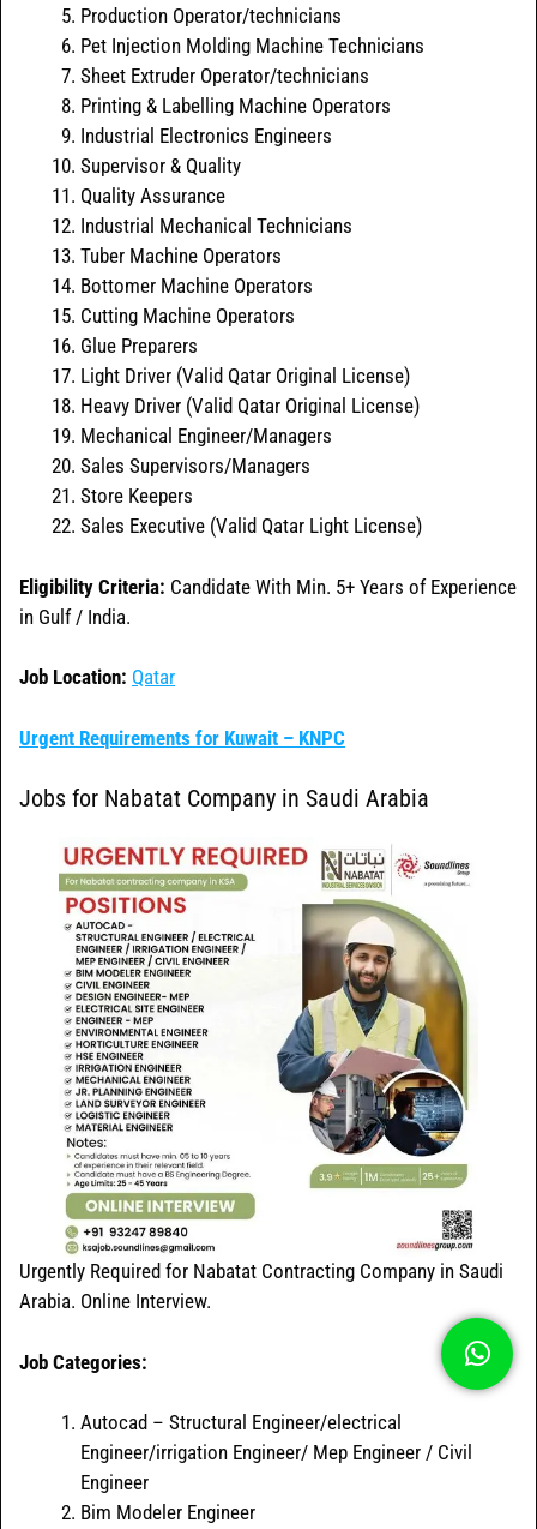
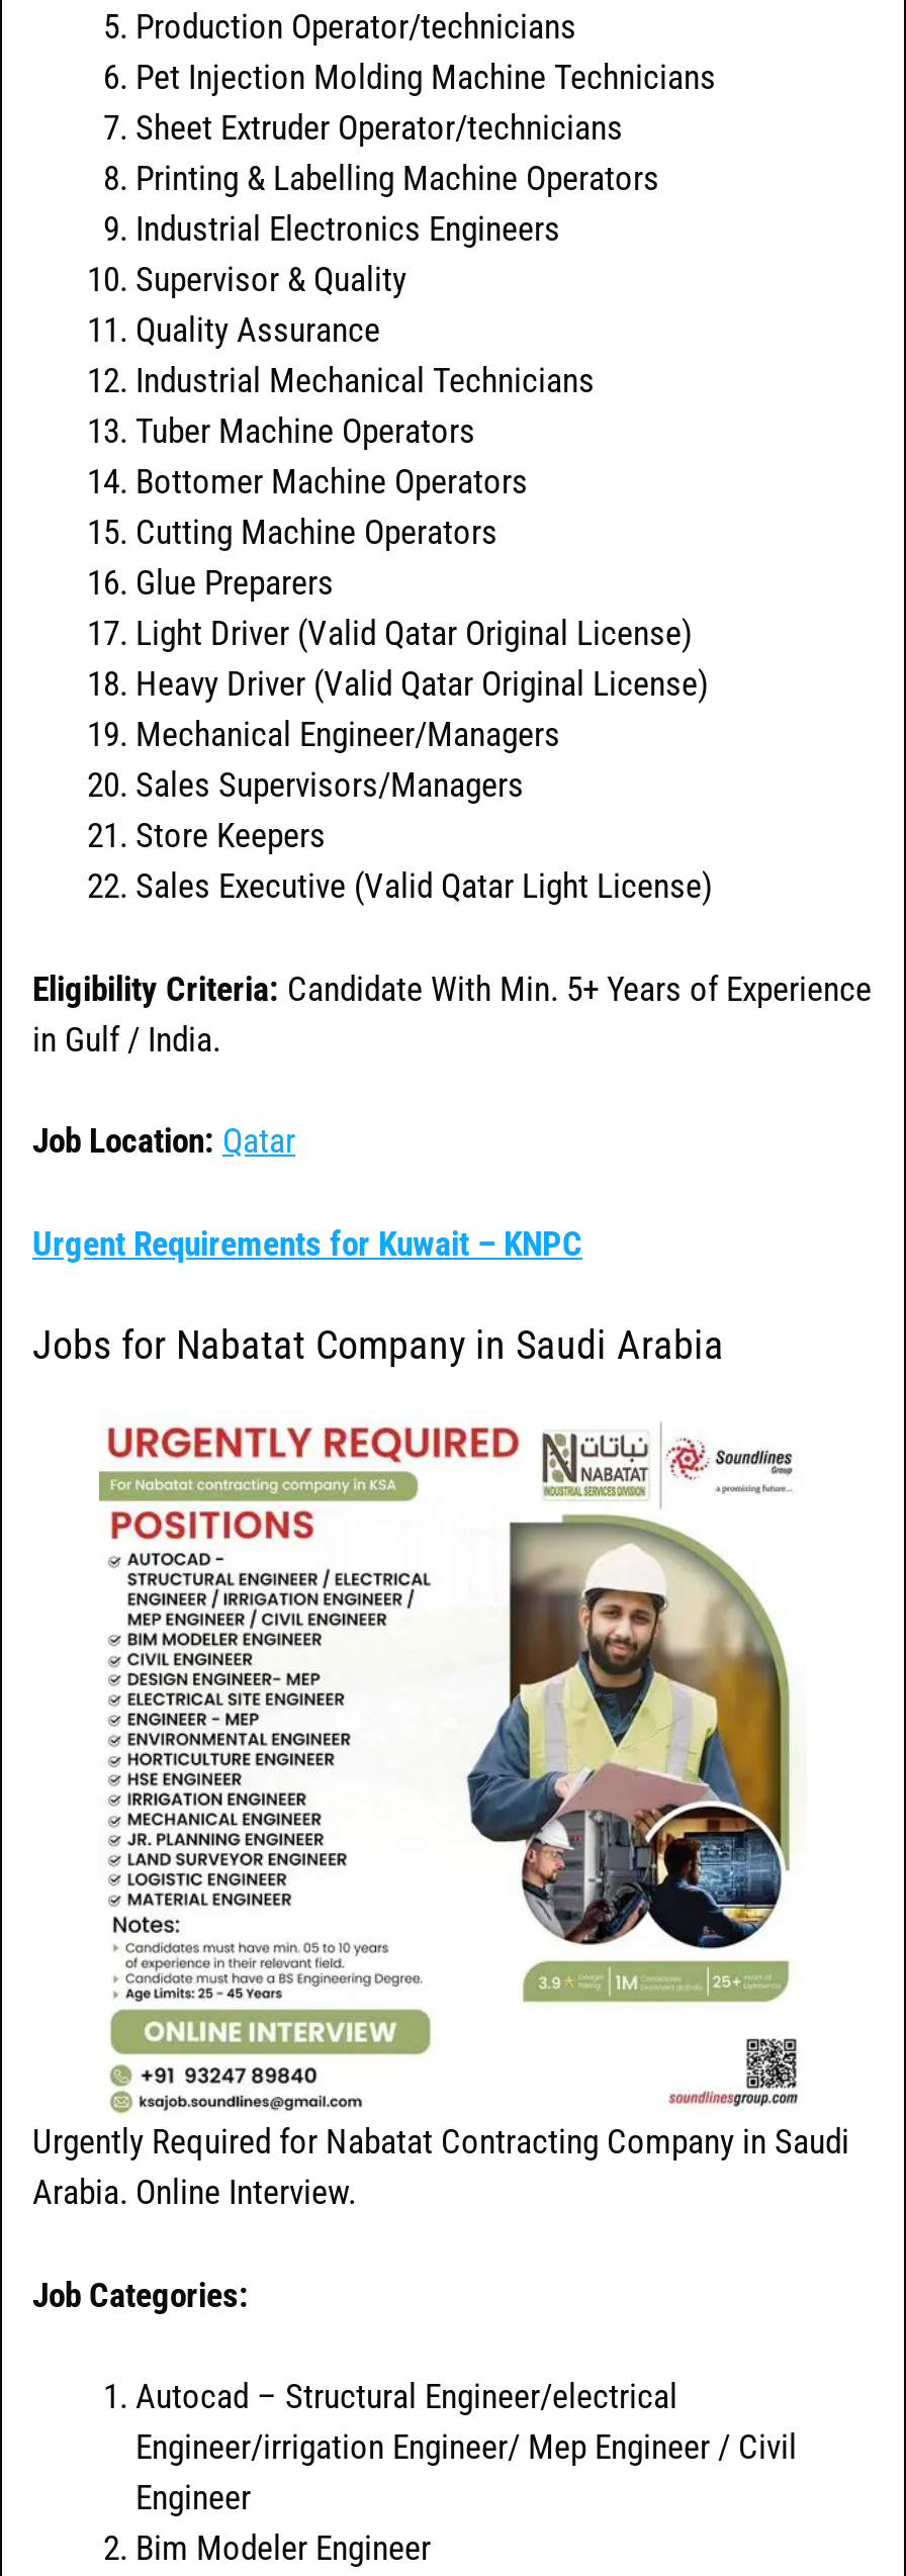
[438,1314,517,1393] [image] -> none

